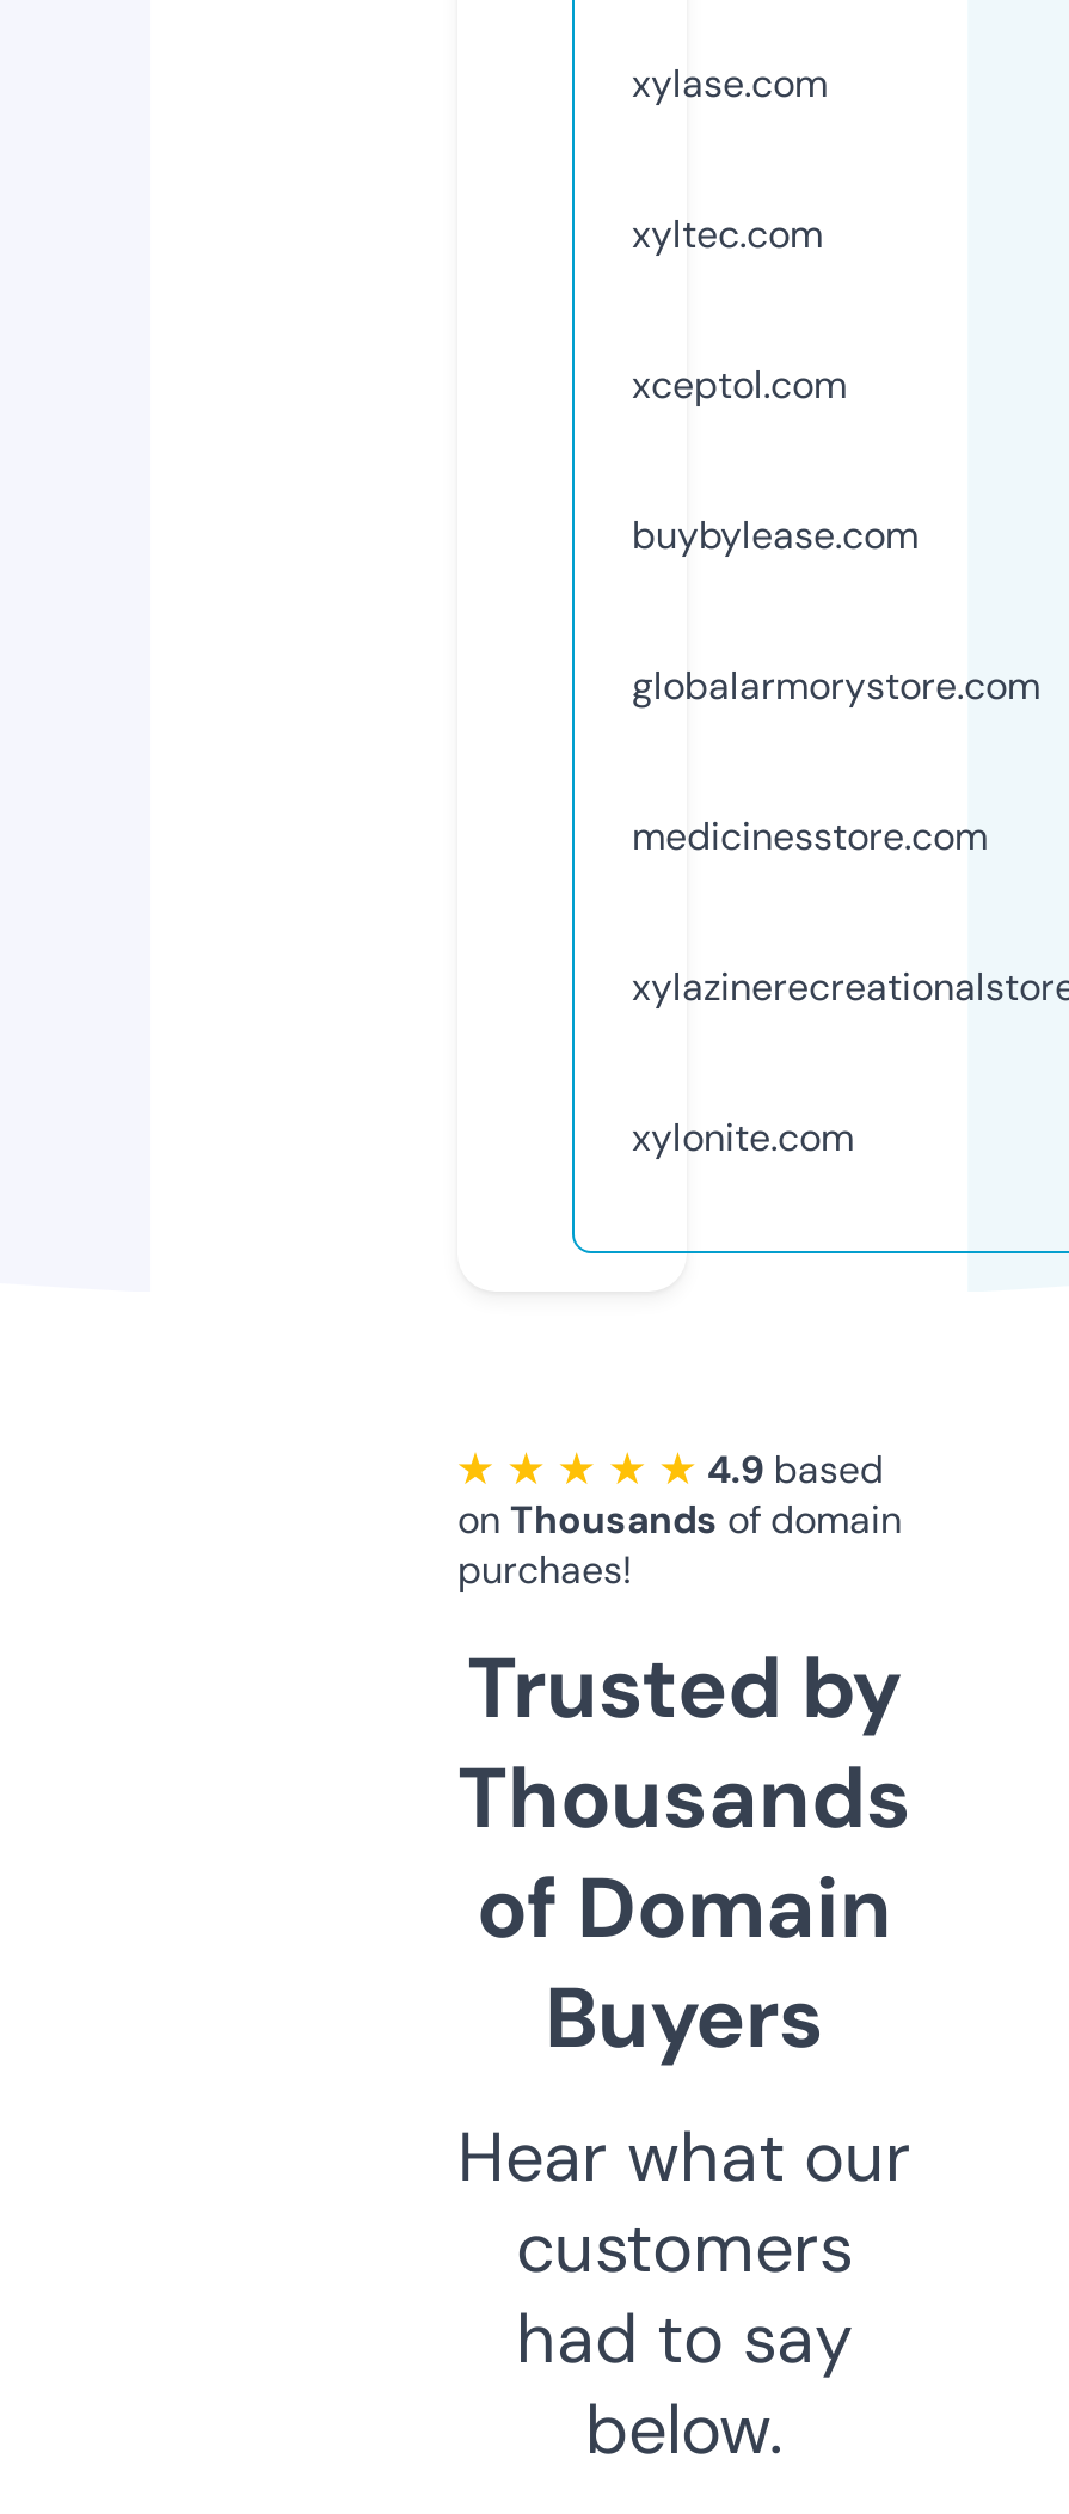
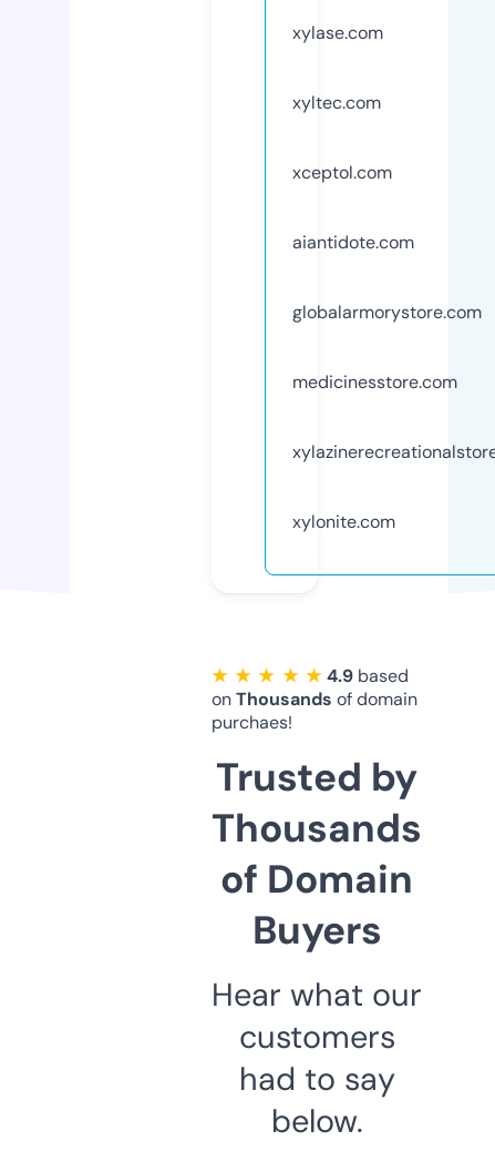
[632,510,919,560] buybylease.com -> [292,230,414,254] aiantidote.com

